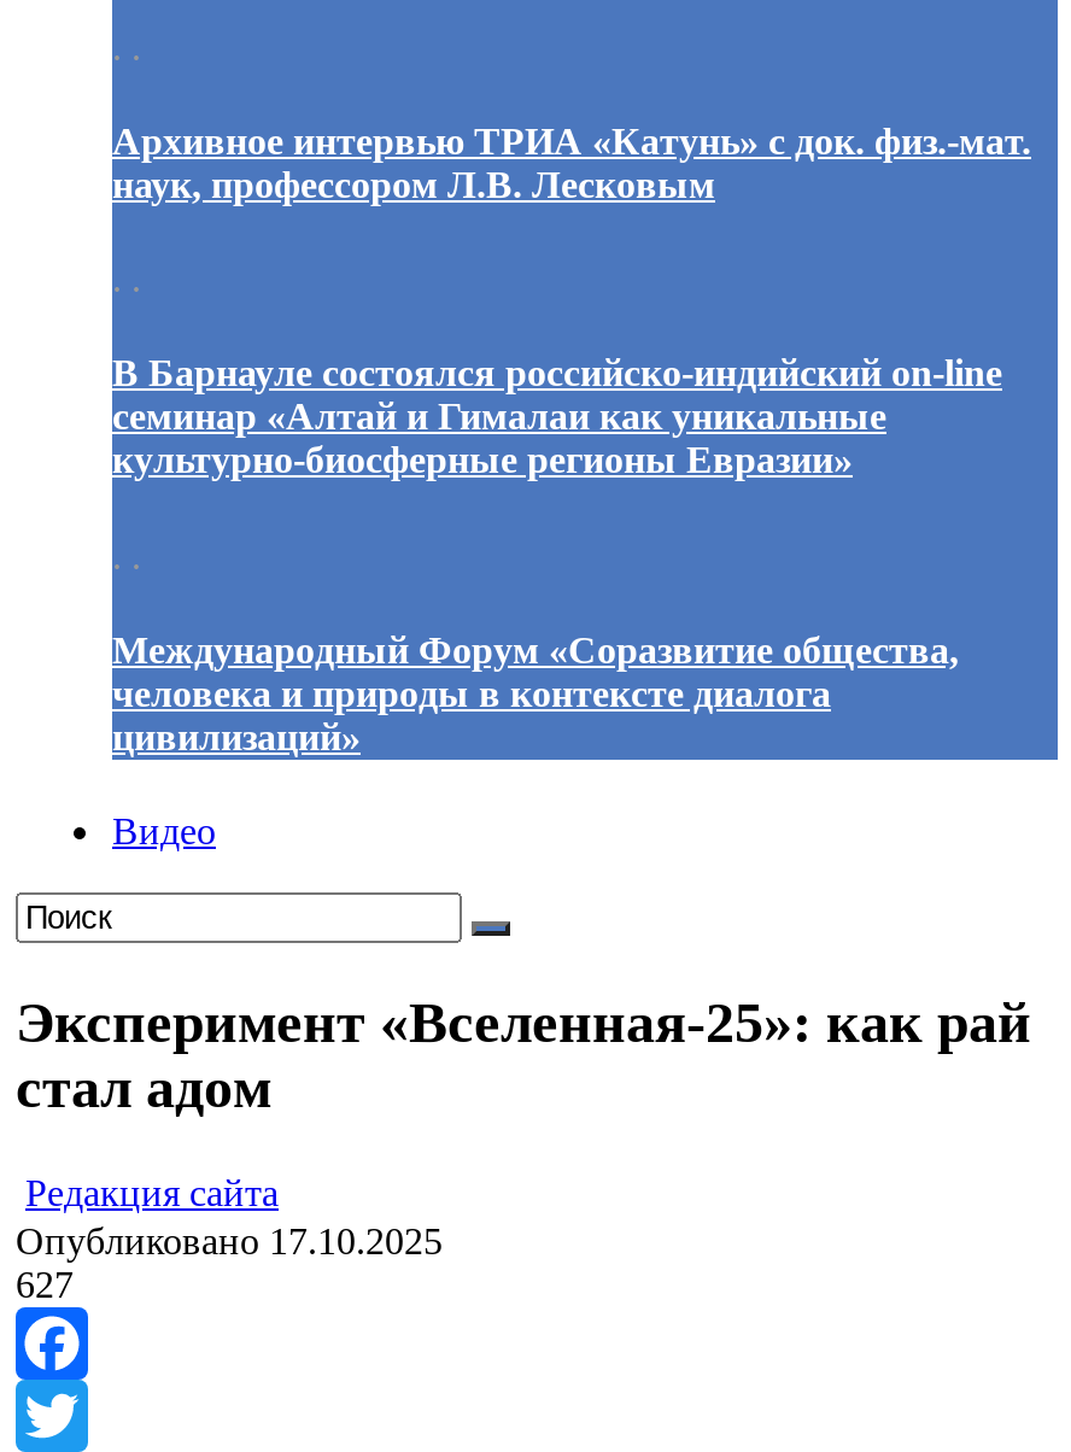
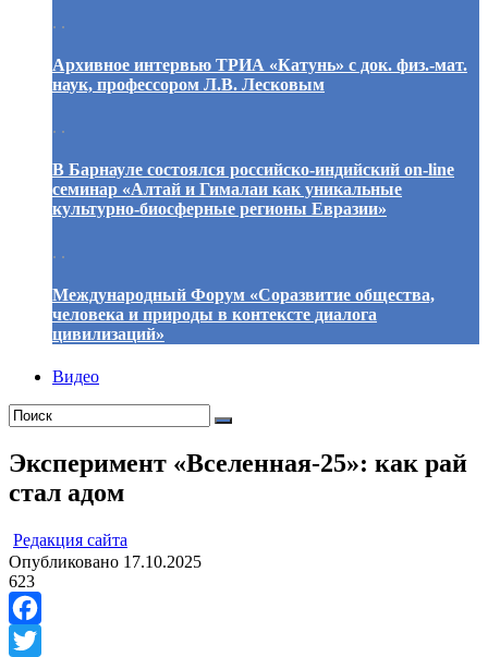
[16,1264,74,1305] 627 -> [9,572,35,591] 623

